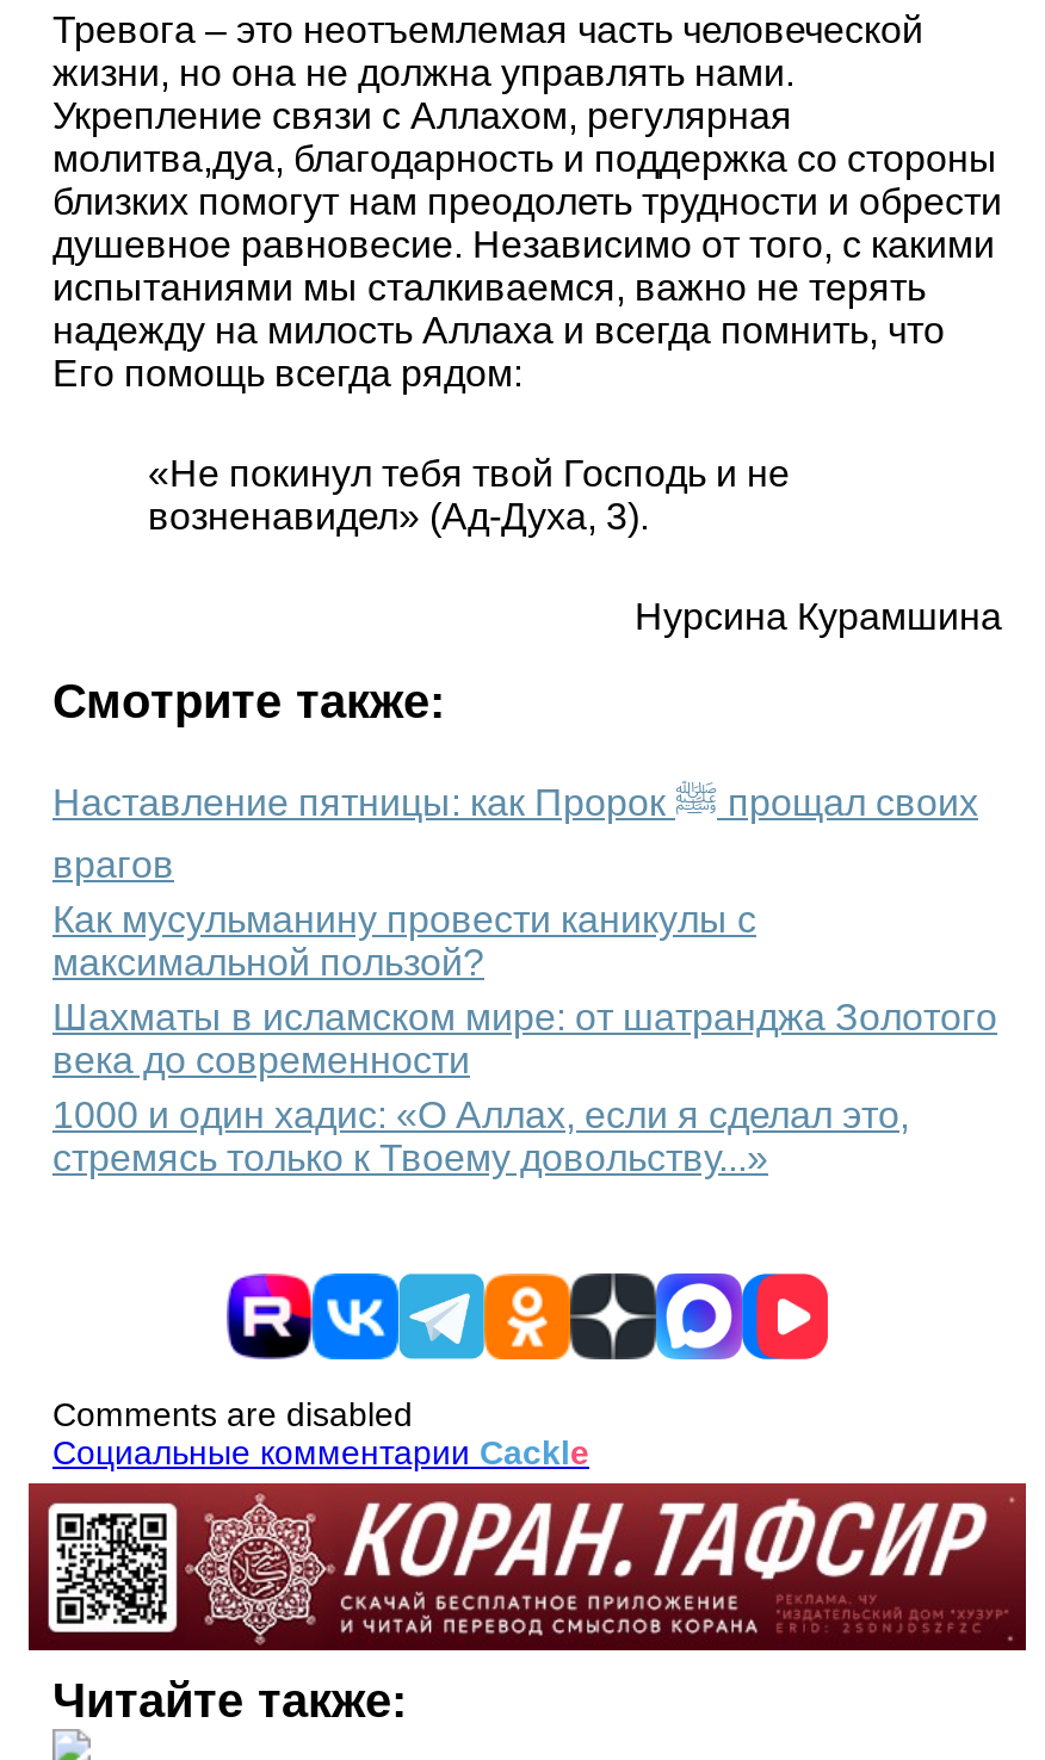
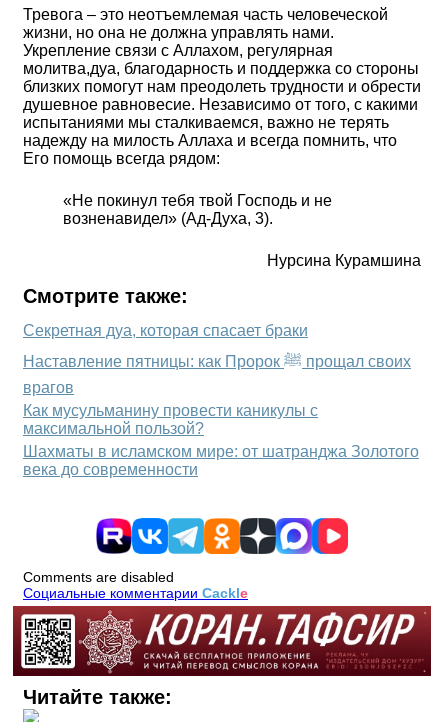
none -> [23,322,308,339] Секретная дуа, которая спасает браки
moved [52,845,997,1081] -> [23,379,419,478]: врагов | Как мусульманину провести каникулы с | максимальной пользой? | Шахматы в исламском мире: от шатранджа Золотого | века до современности
[52,1095,909,1179] 1000 и один хадис: «О Аллах, если я сделал это, | стремясь только к Твоему довольству...» -> none

